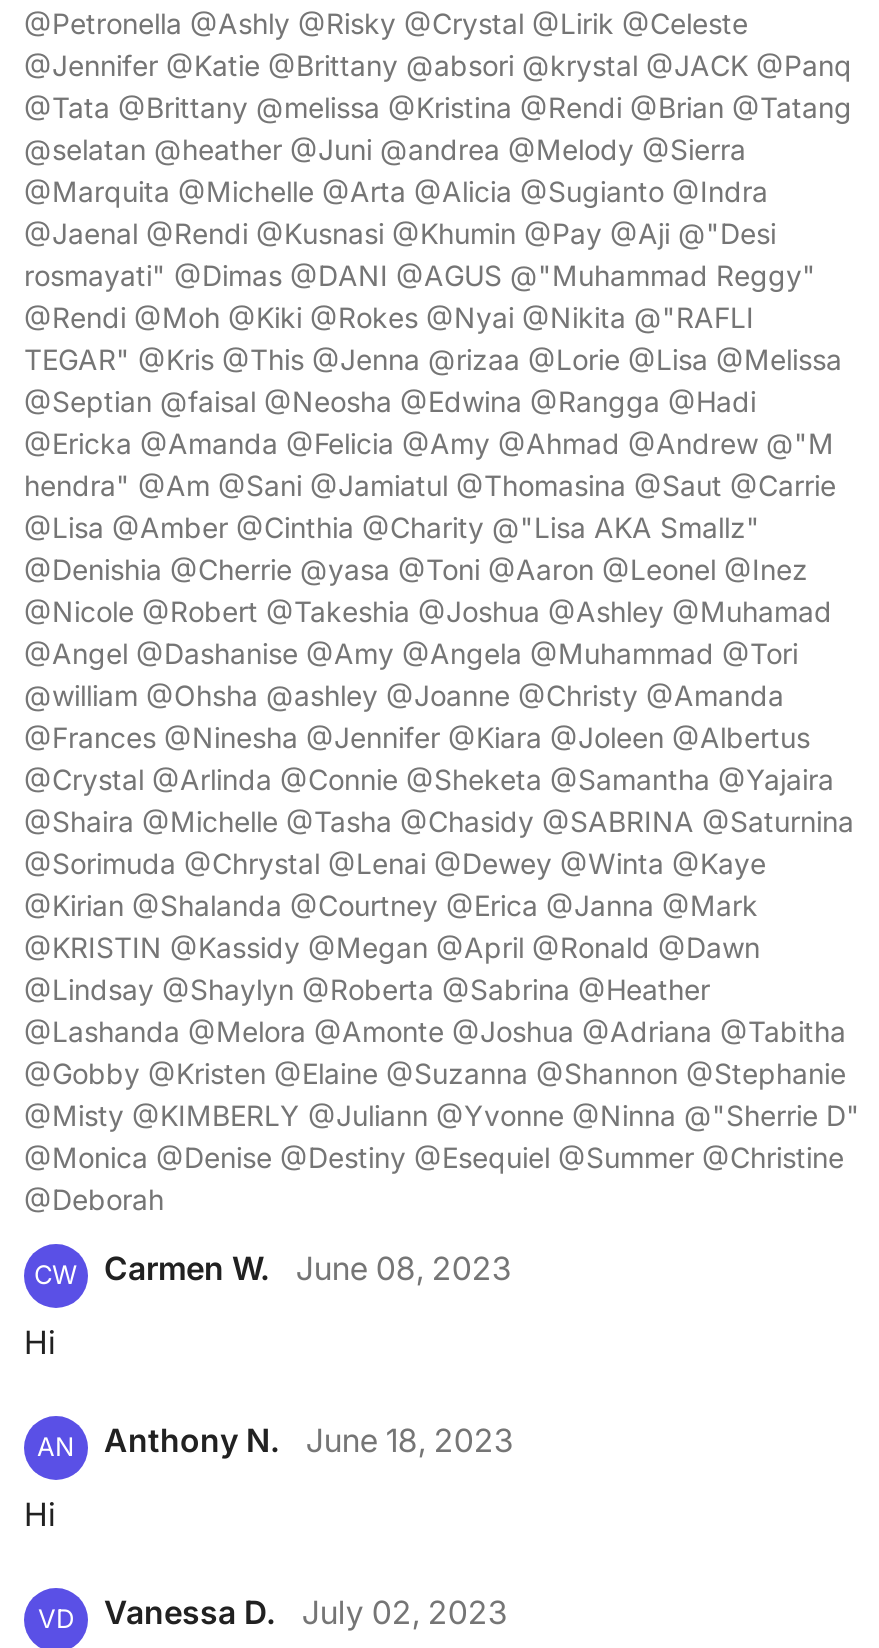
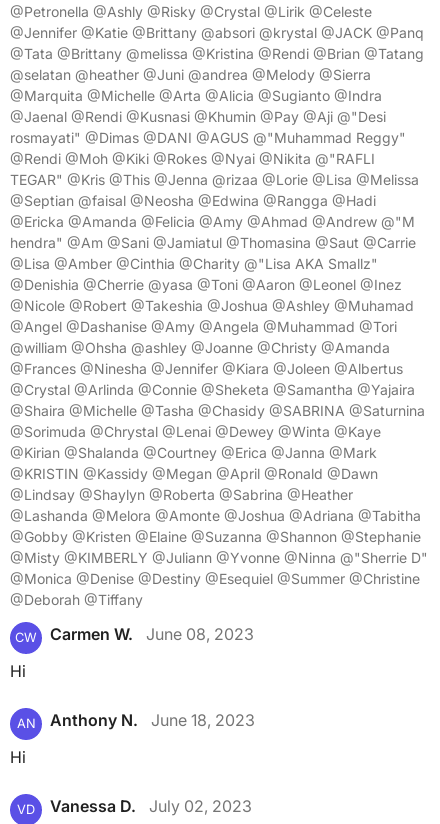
[24,1181,164,1215] @Deborah -> [10,591,143,608] @Deborah @Tiffany

